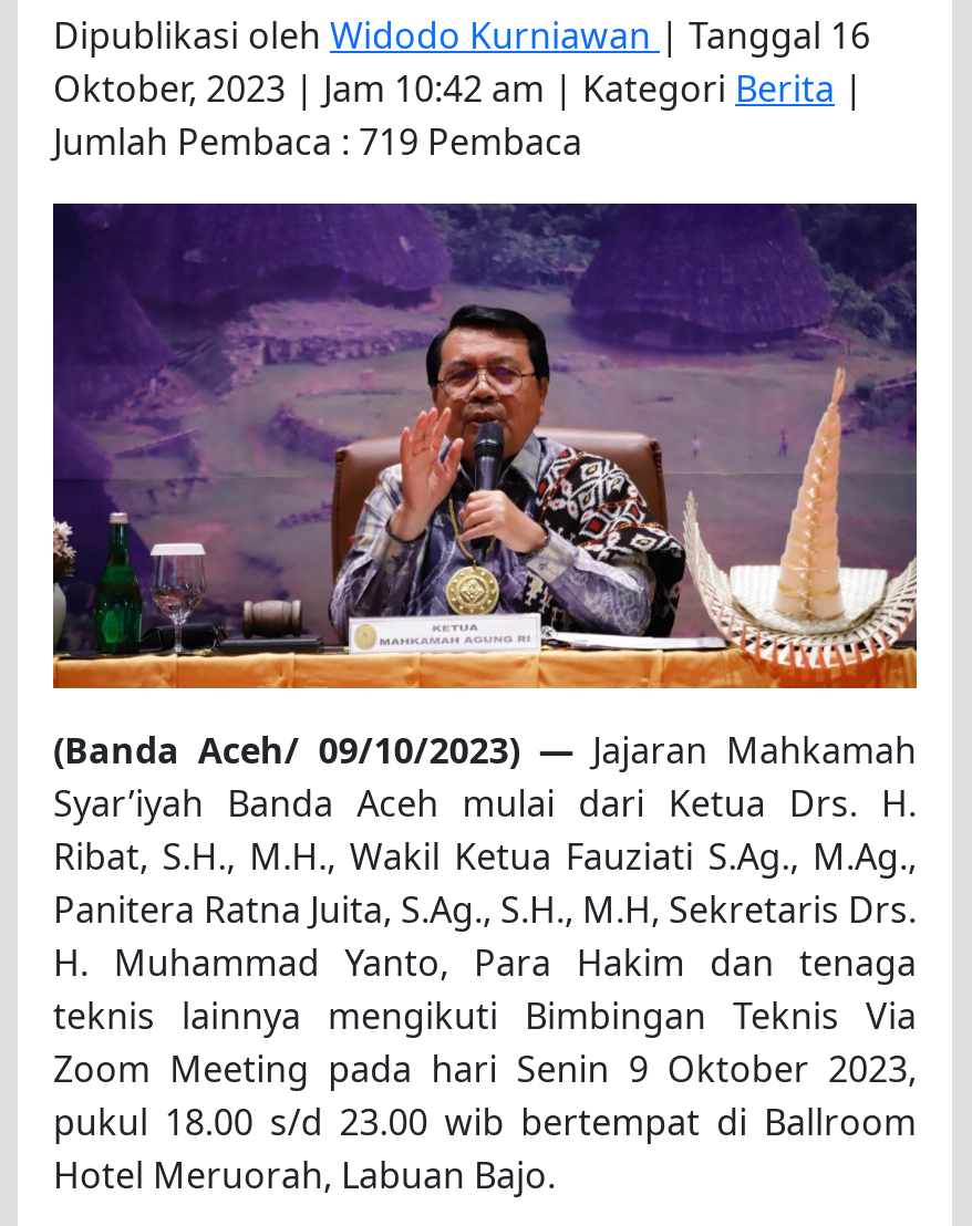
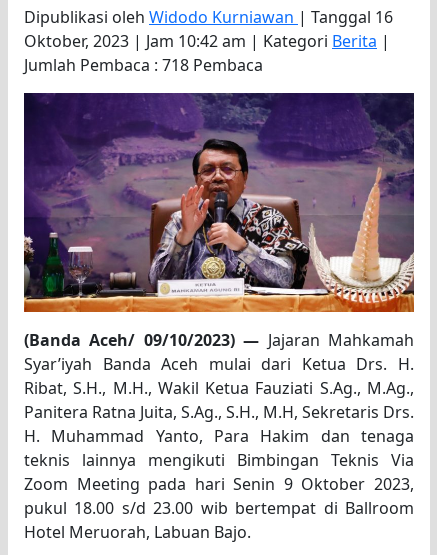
[53,116,582,165] Jumlah Pembaca : 719 Pembaca -> [24,54,263,76] Jumlah Pembaca : 718 Pembaca

